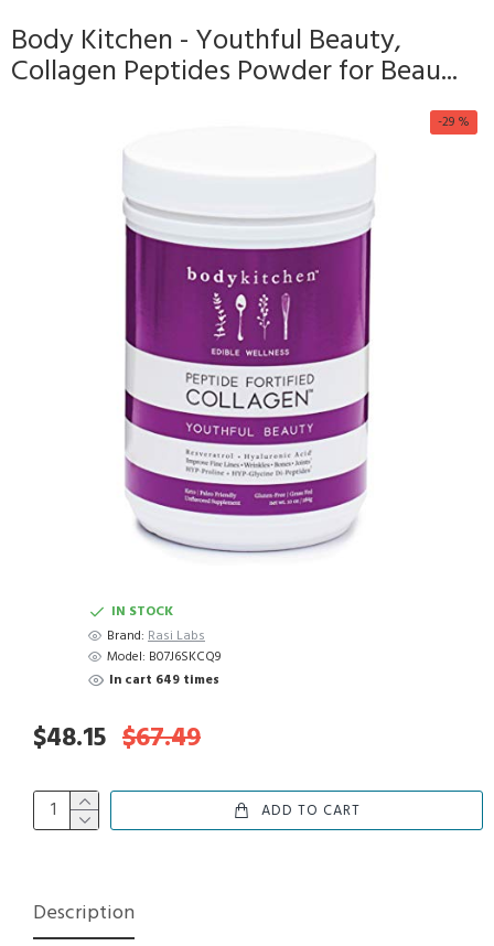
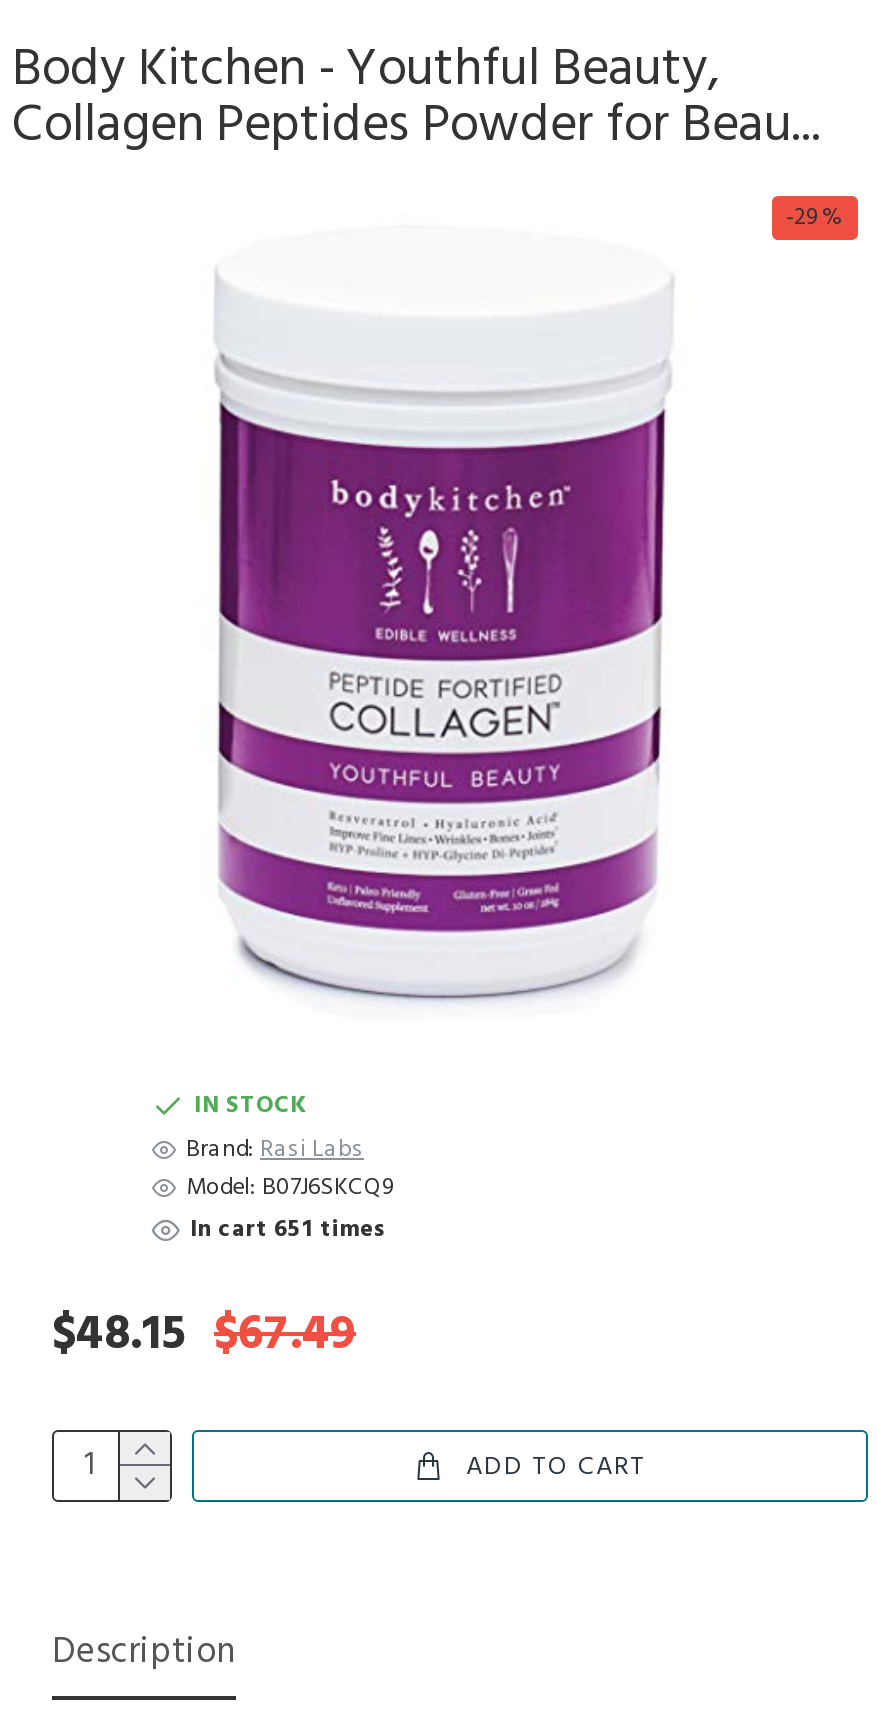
[109,669,219,691] In cart 649 times -> [190,1209,386,1249] In cart 651 times

